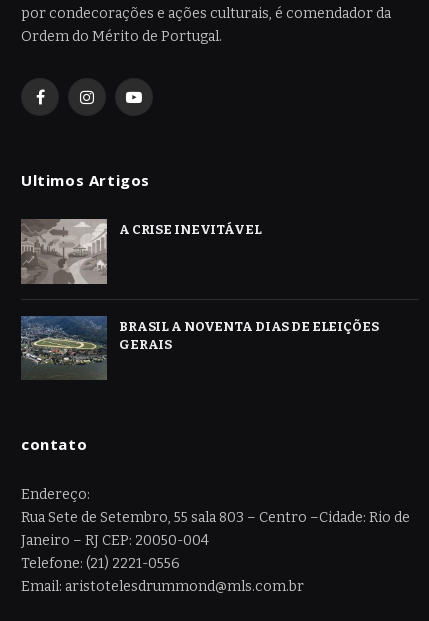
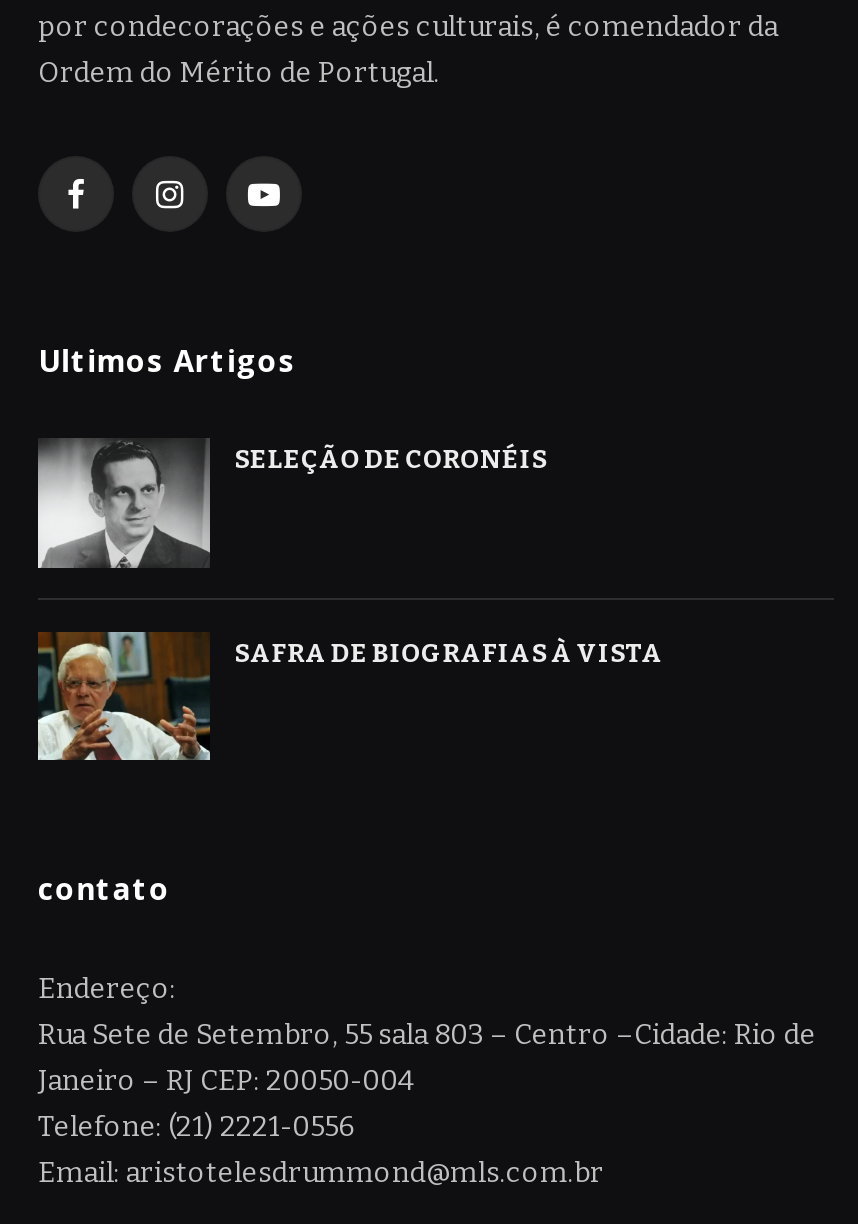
[20,218,262,285] [image] | A CRISE INEVITÁVEL -> [36,438,547,568] [image] | SELEÇÃO DE CORONÉIS
[20,315,379,380] [image] | BRASIL A NOVENTA DIAS DE ELEIÇÕES | GERAIS -> [36,630,663,762] [image] | SAFRA DE BIOGRAFIAS À VISTA

